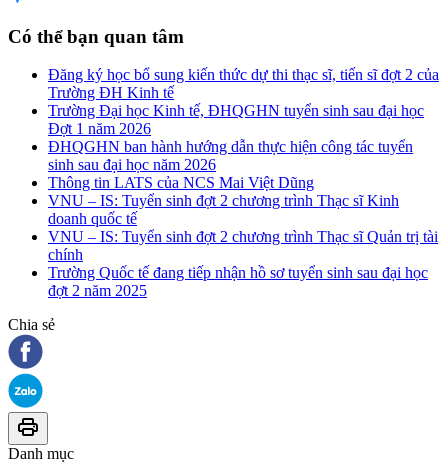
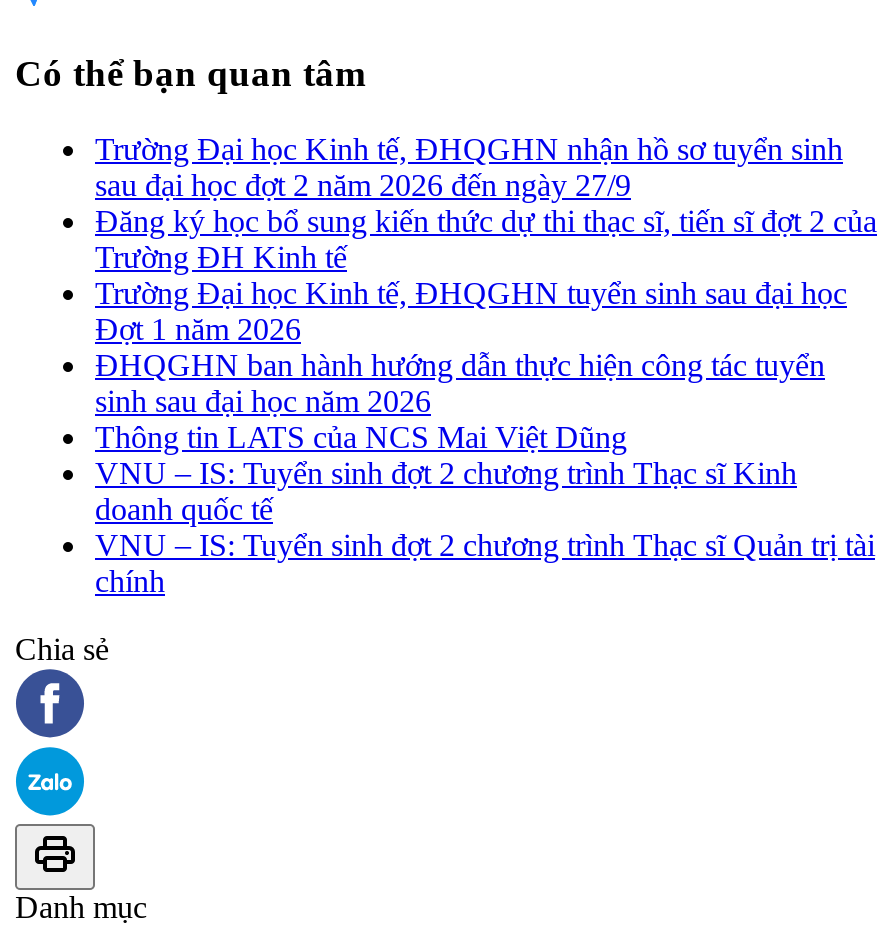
none -> [95,132,843,202] Trường Đại học Kinh tế, ĐHQGHN nhận hồ sơ tuyển sinh | sau đại học đợt 2 năm 2026 đến ngày 27/9
moved [48,66,439,263] -> [95,204,877,598]: Đăng ký học bổ sung kiến thức dự thi thạc sĩ, tiến sĩ đợt 2 của | Trường ĐH Kinh tế | Trường Đại học Kinh tế, ĐHQGHN tuyển sinh sau đại học | ... | VNU – IS: Tuyển sinh đợt 2 chương trình Thạc sĩ Quản trị tài | chính
[48,264,428,299] Trường Quốc tế đang tiếp nhận hồ sơ tuyển sinh sau đại học | đợt 2 năm 2025 -> none

